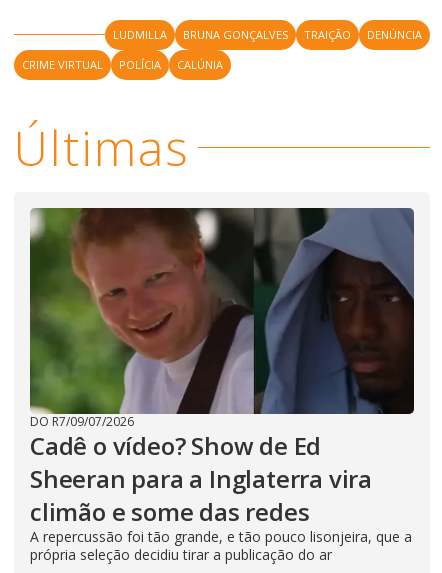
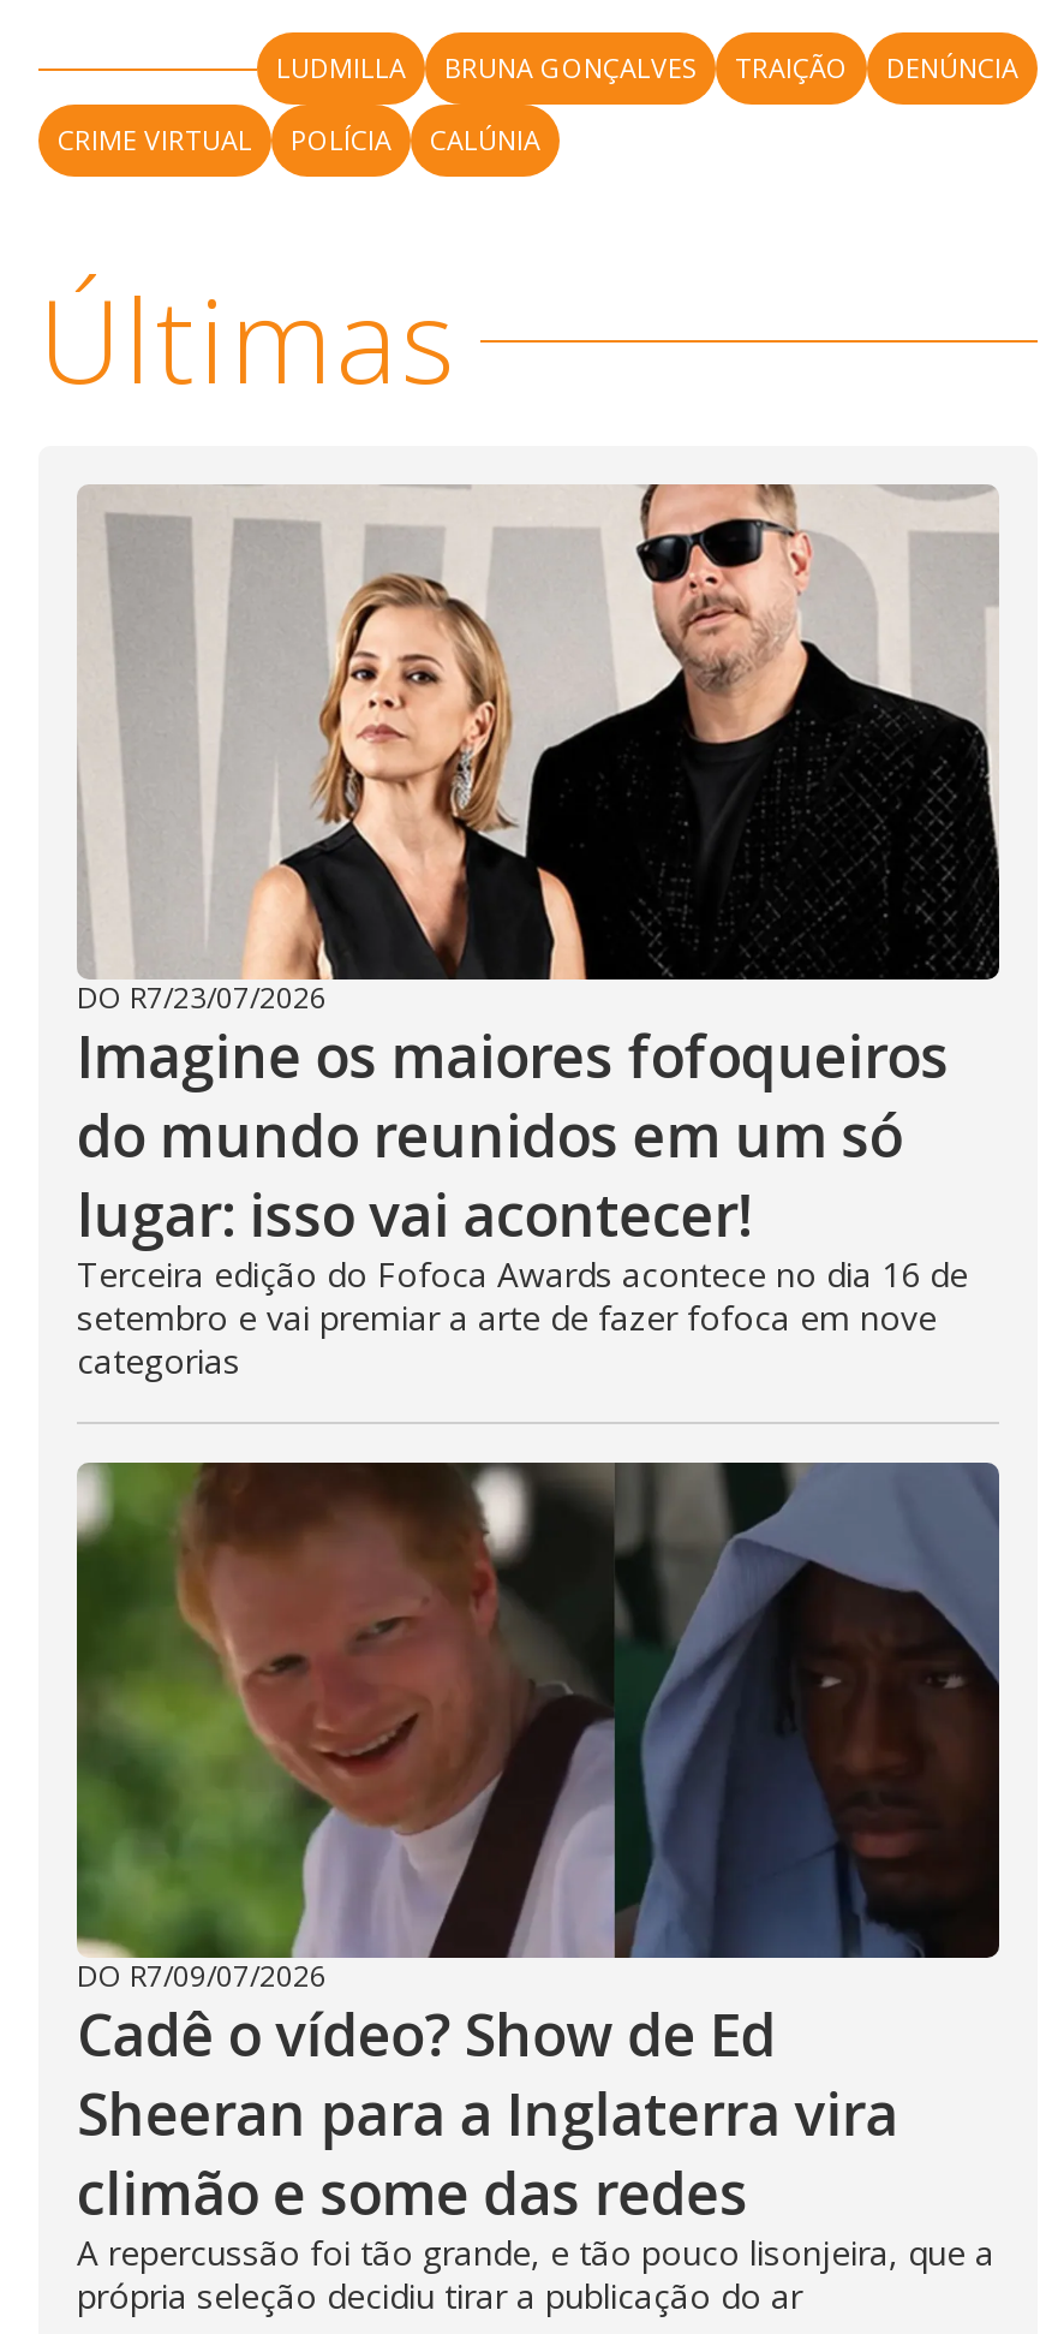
none -> [77,483,999,1384] [image] | DO R7/23/07/2026 | Imagine os maiores fofoqueiros | do mundo reunidos em um só | lugar: isso vai acontecer! | Terceira edição do Fofoca Awards acontece no dia 16 de | setembro e vai premiar a arte de fazer fofoca em nove | categorias

